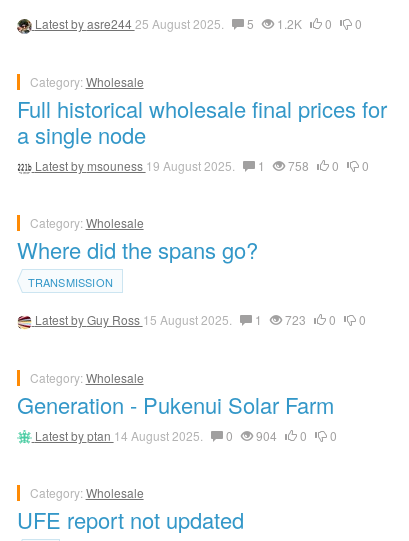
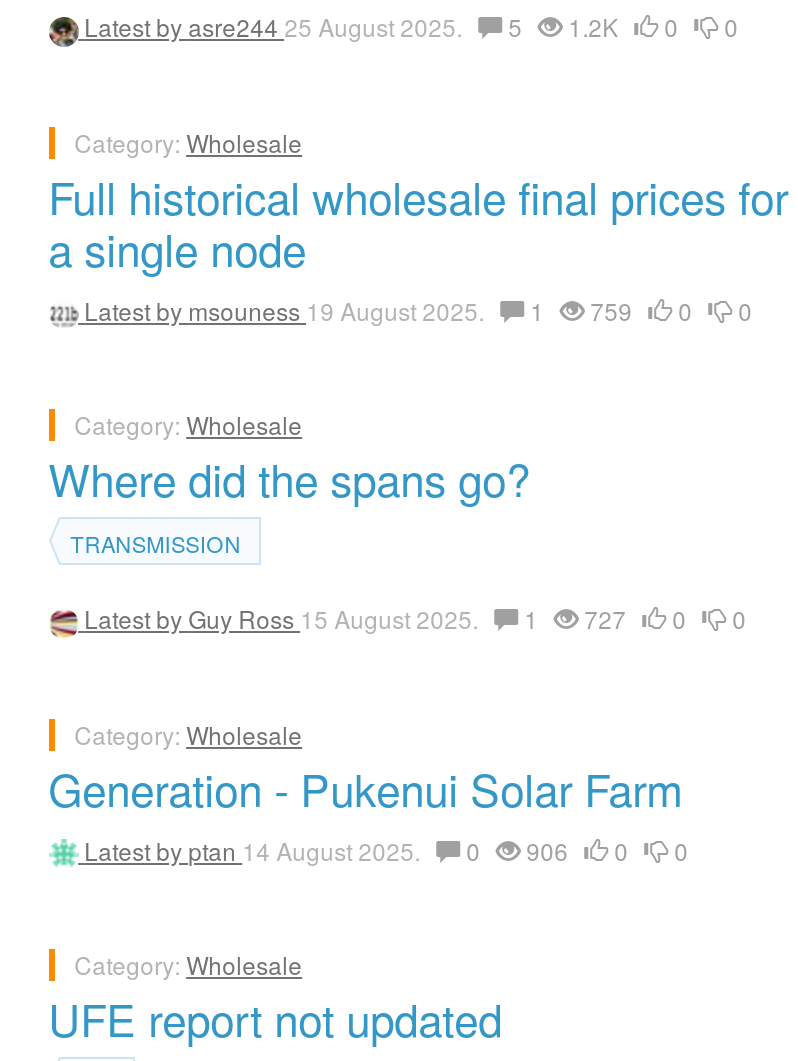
[35,157,369,174] Latest by msouness 19 August 2025. 1 758 0 0 -> [84,293,752,327] Latest by msouness 19 August 2025. 1 759 0 0
[35,311,366,328] Latest by Guy Ross 15 August 2025. 1 723 0 0 -> [84,601,746,635] Latest by Guy Ross 15 August 2025. 1 727 0 0
[35,426,337,443] Latest by ptan 14 August 2025. 0 904 0 0 -> [84,832,688,866] Latest by ptan 14 August 2025. 0 906 0 0

